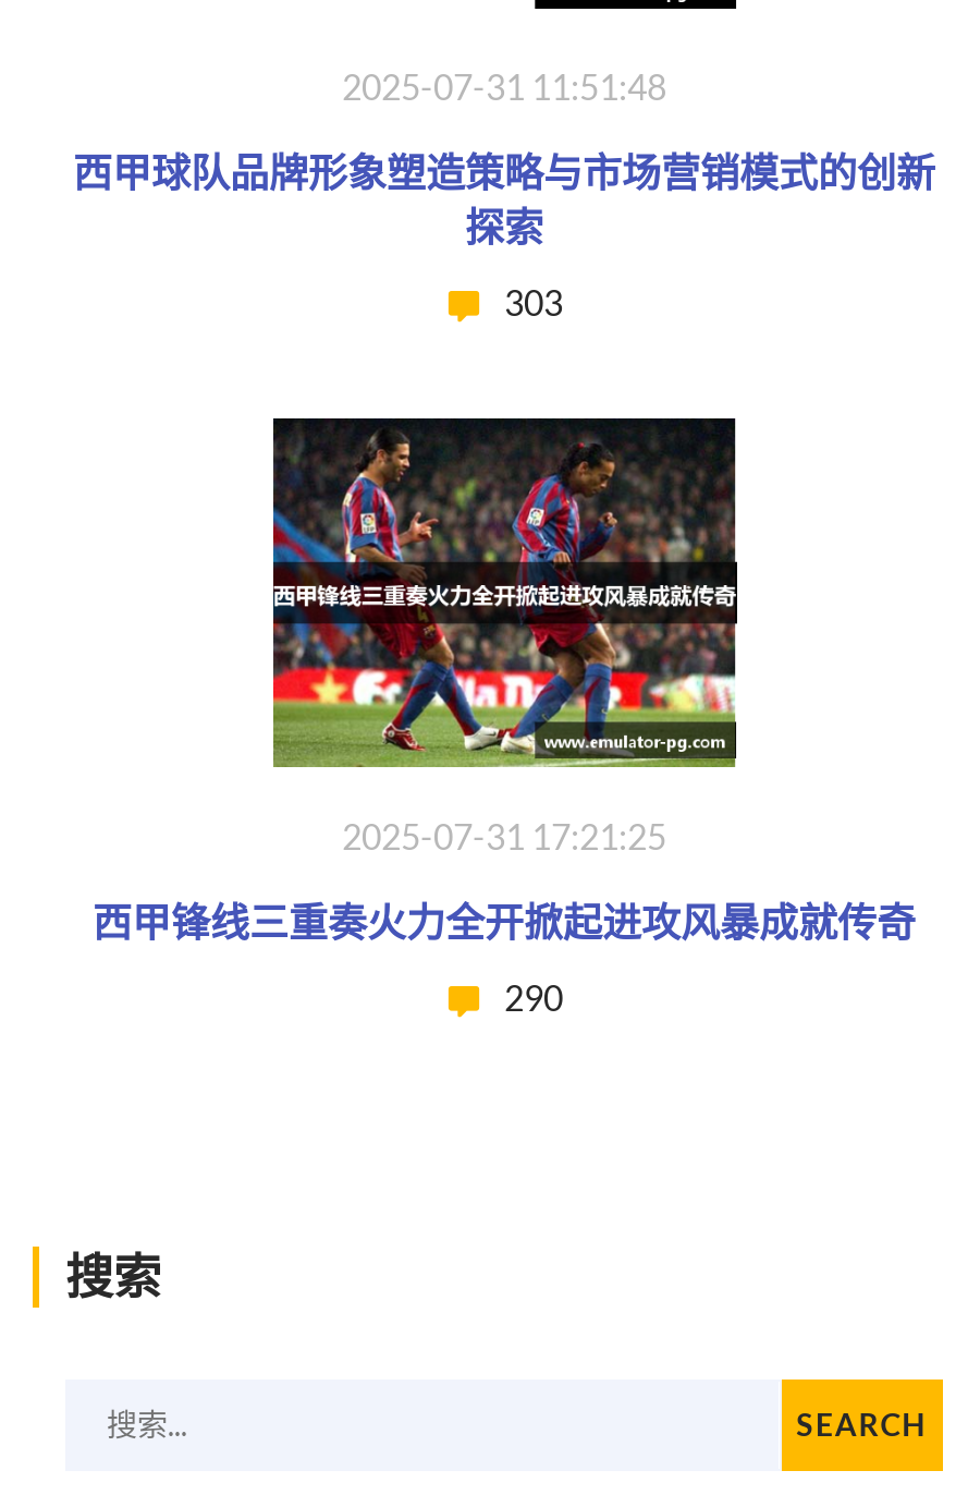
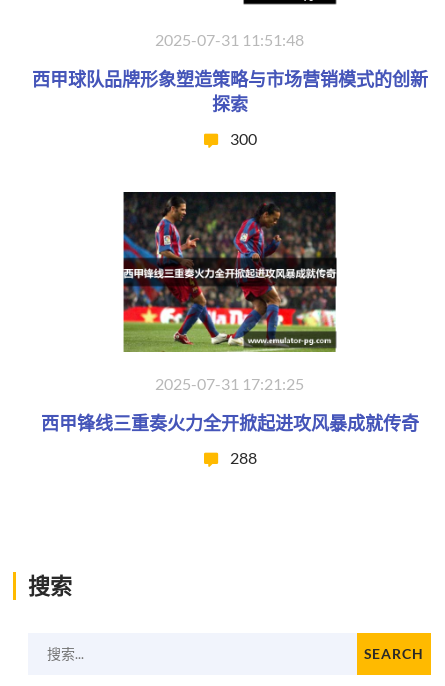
[498,281,563,322] 303 -> [226,129,256,148] 300
[498,975,563,1017] 290 -> [226,448,256,467] 288

